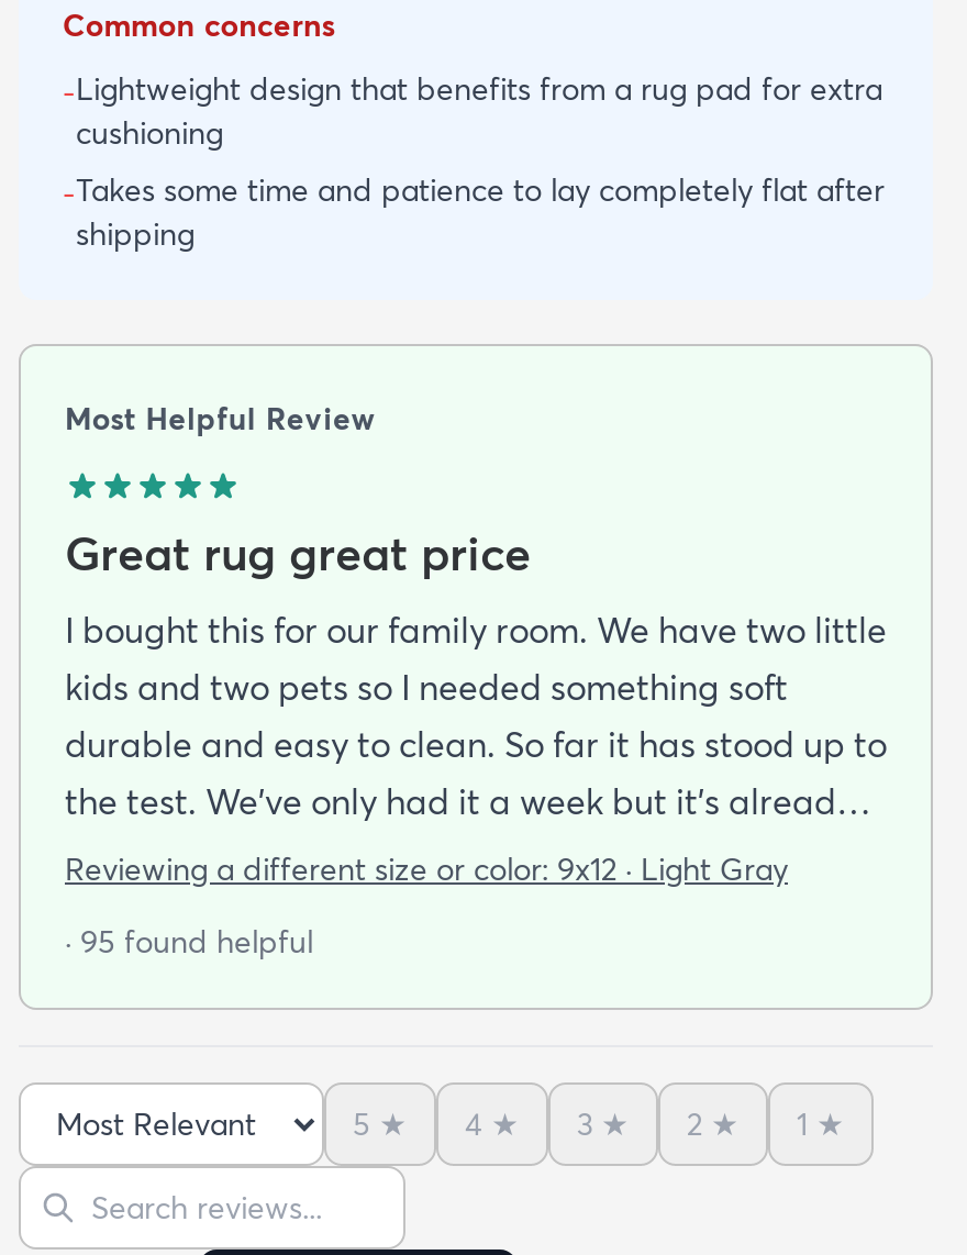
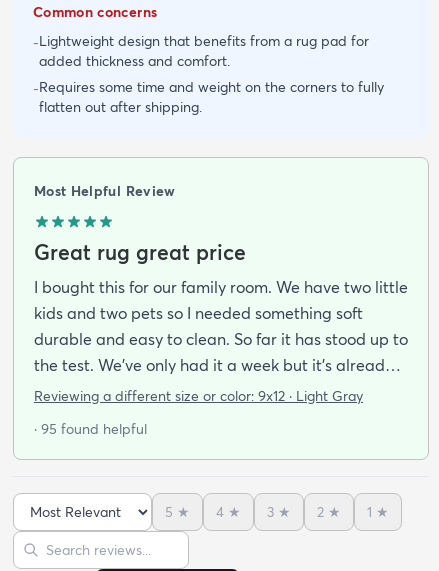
[63,69,885,254] -Lightweight design that benefits from a rug pad for extra | cushioning | -Takes some time and patience to lay completely flat after | shipping -> [33,32,384,116] -Lightweight design that benefits from a rug pad for | added thickness and comfort. | -Requires some time and weight on the corners to fully | flatten out after shipping.

